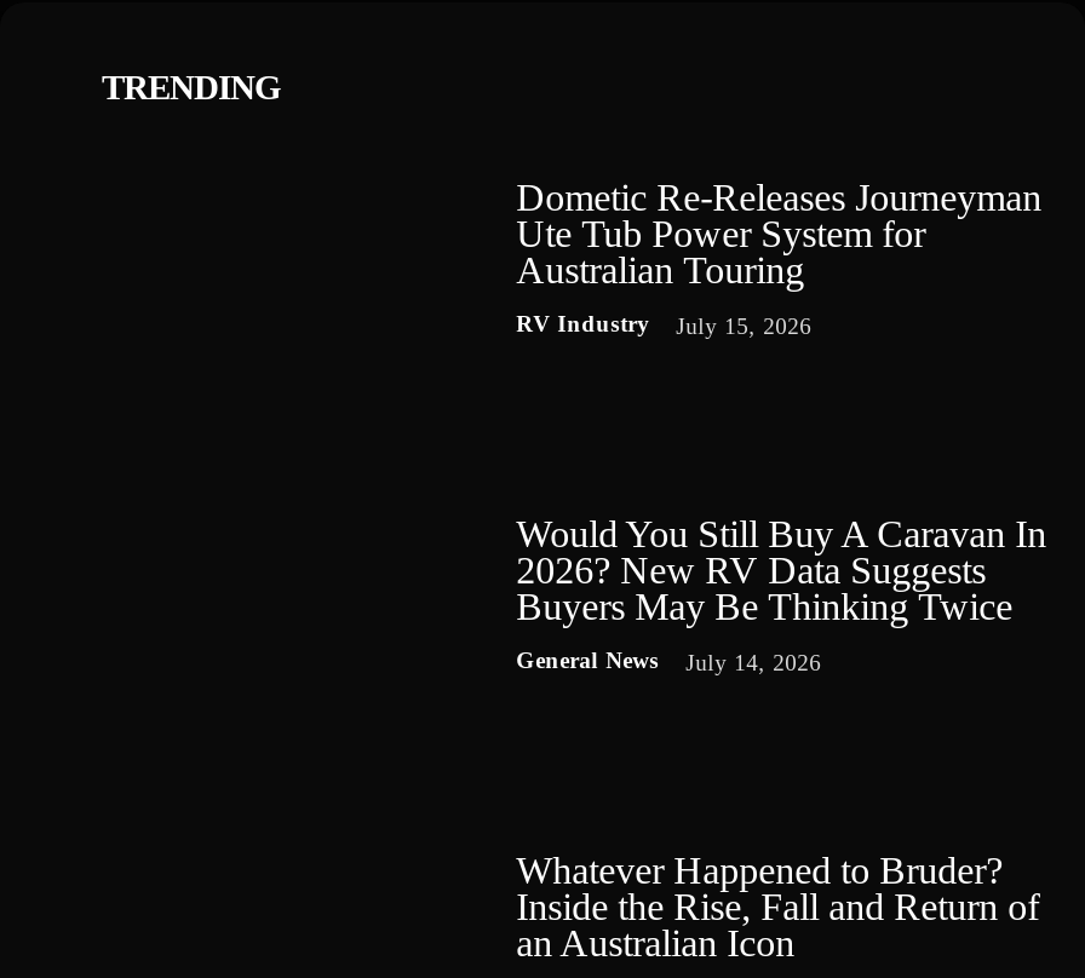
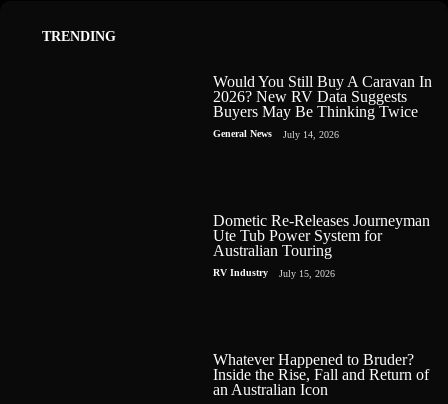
moved [516,177,1042,340] -> [213,212,430,279]: Dometic Re-Releases Journeyman | Ute Tub Power System for | Australian Touring | RV Industry | July 15, 2026
moved [516,514,1046,676] -> [213,73,432,140]: Would You Still Buy A Caravan In | 2026? New RV Data Suggests | Buyers May Be Thinking Twice | General News | July 14, 2026

